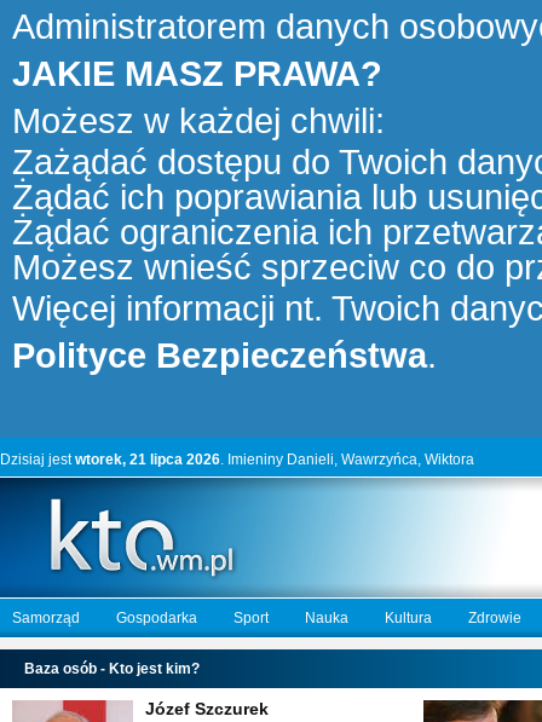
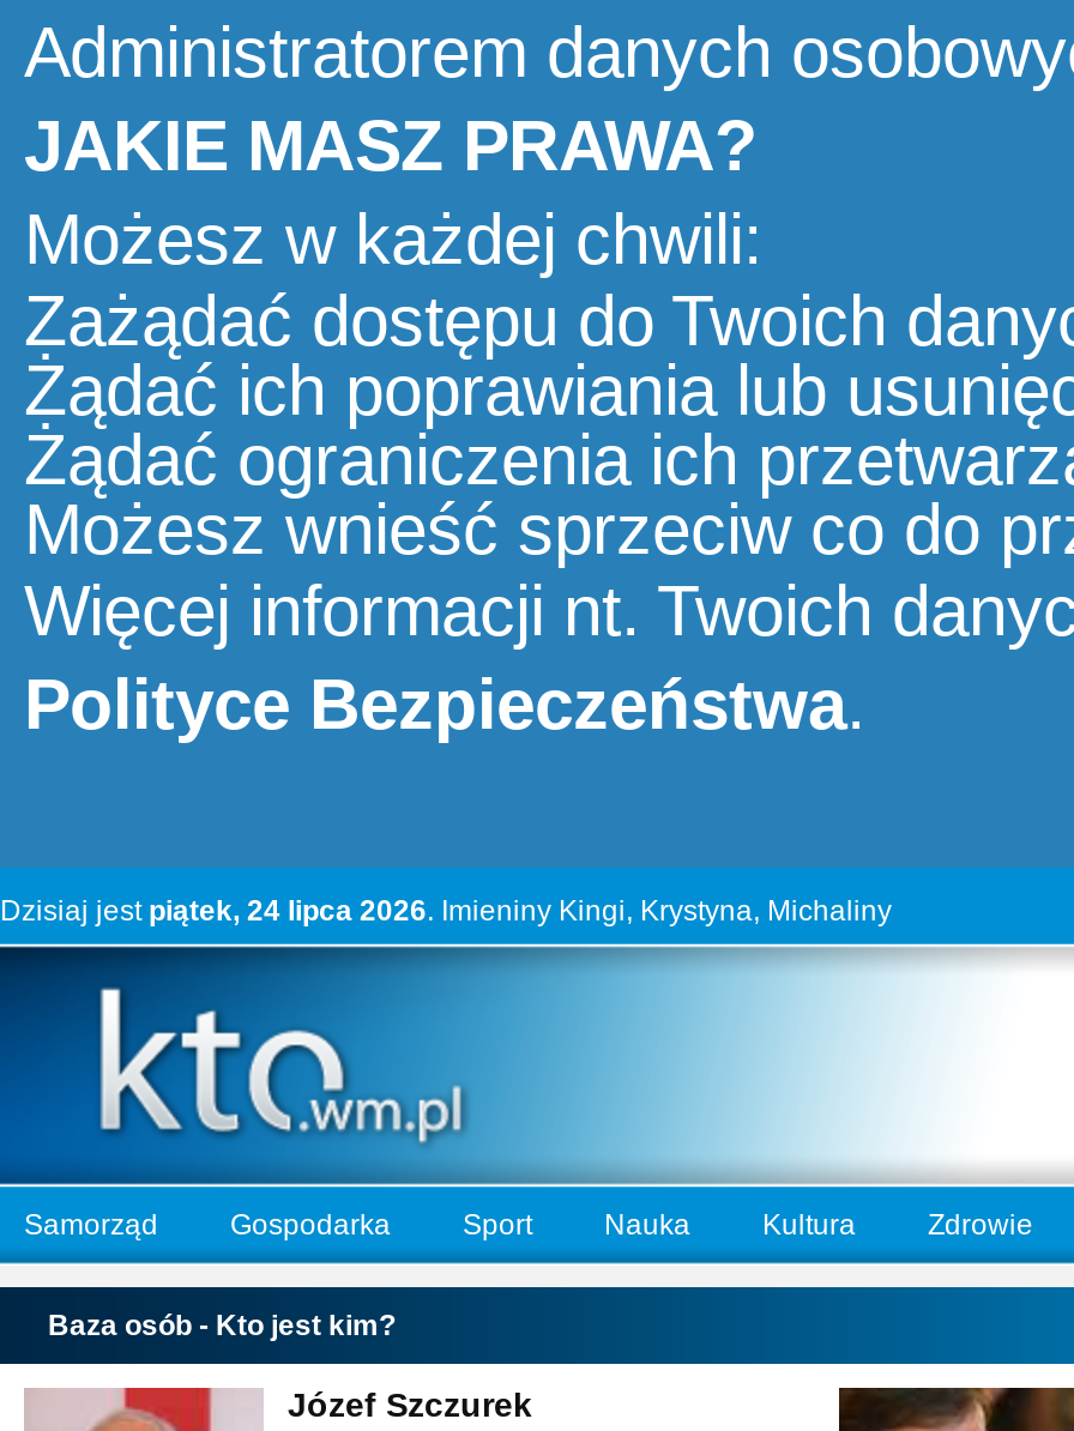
[0,451,474,468] Dzisiaj jest wtorek, 21 lipca 2026. Imieniny Danieli, Wawrzyńca, Wiktora -> [0,894,892,928] Dzisiaj jest piątek, 24 lipca 2026. Imieniny Kingi, Krystyna, Michaliny

